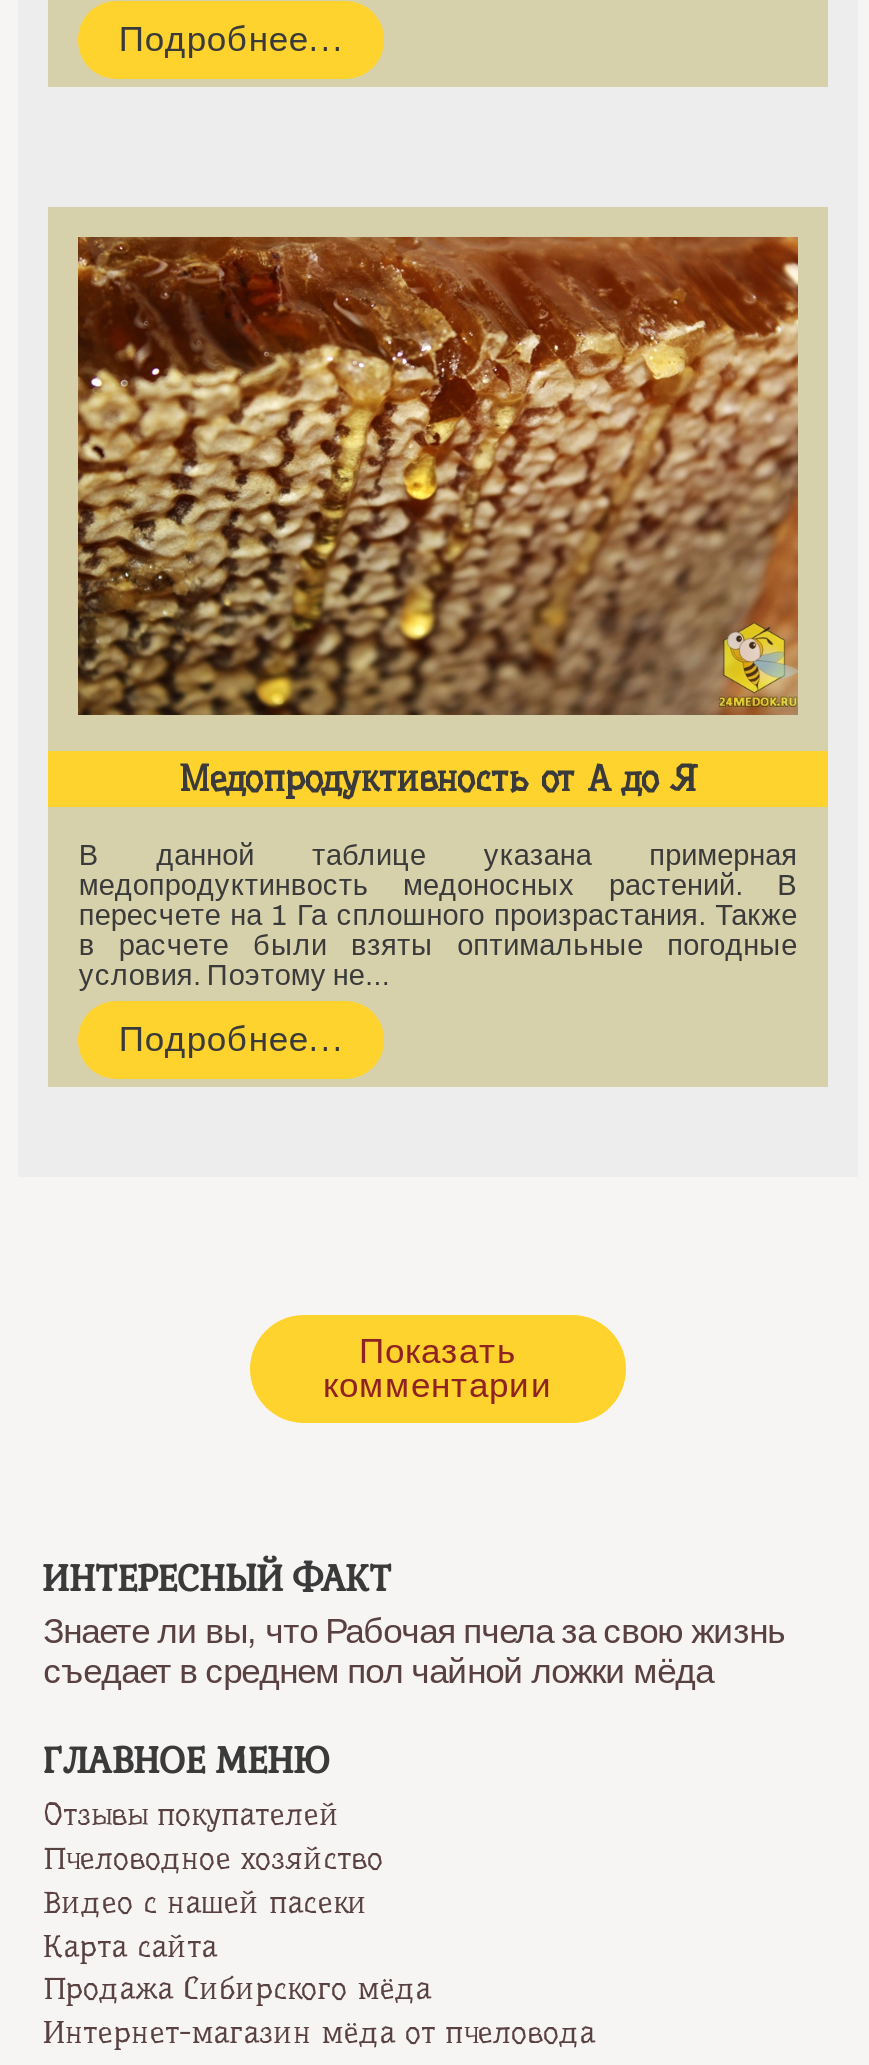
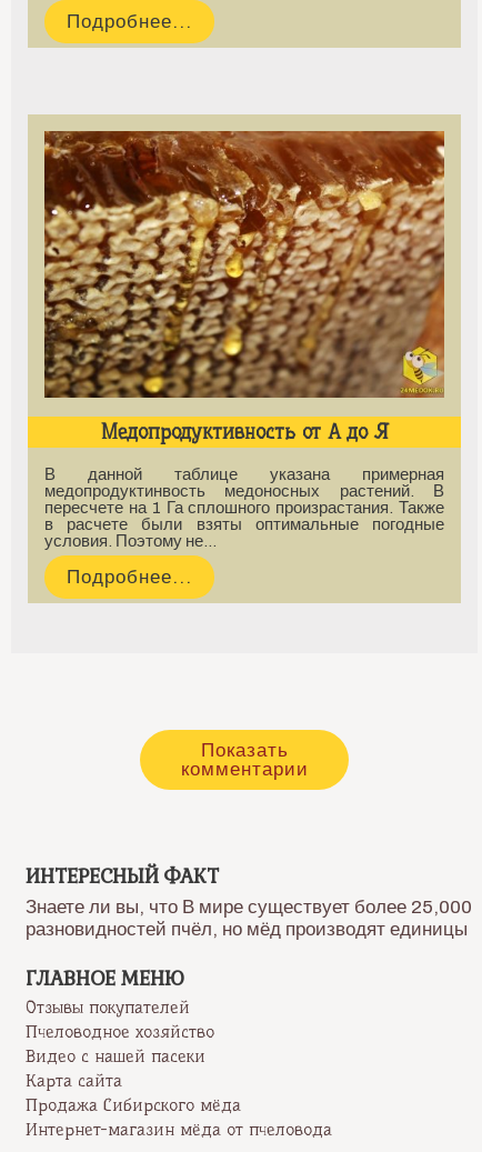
[43,1614,785,1692] Знаете ли вы, что Рабочая пчела за свою жизнь | съедает в среднем пол чайной ложки мёда -> [25,896,472,939] Знаете ли вы, что В мире существует более 25,000 | разновидностей пчёл, но мёд производят единицы

